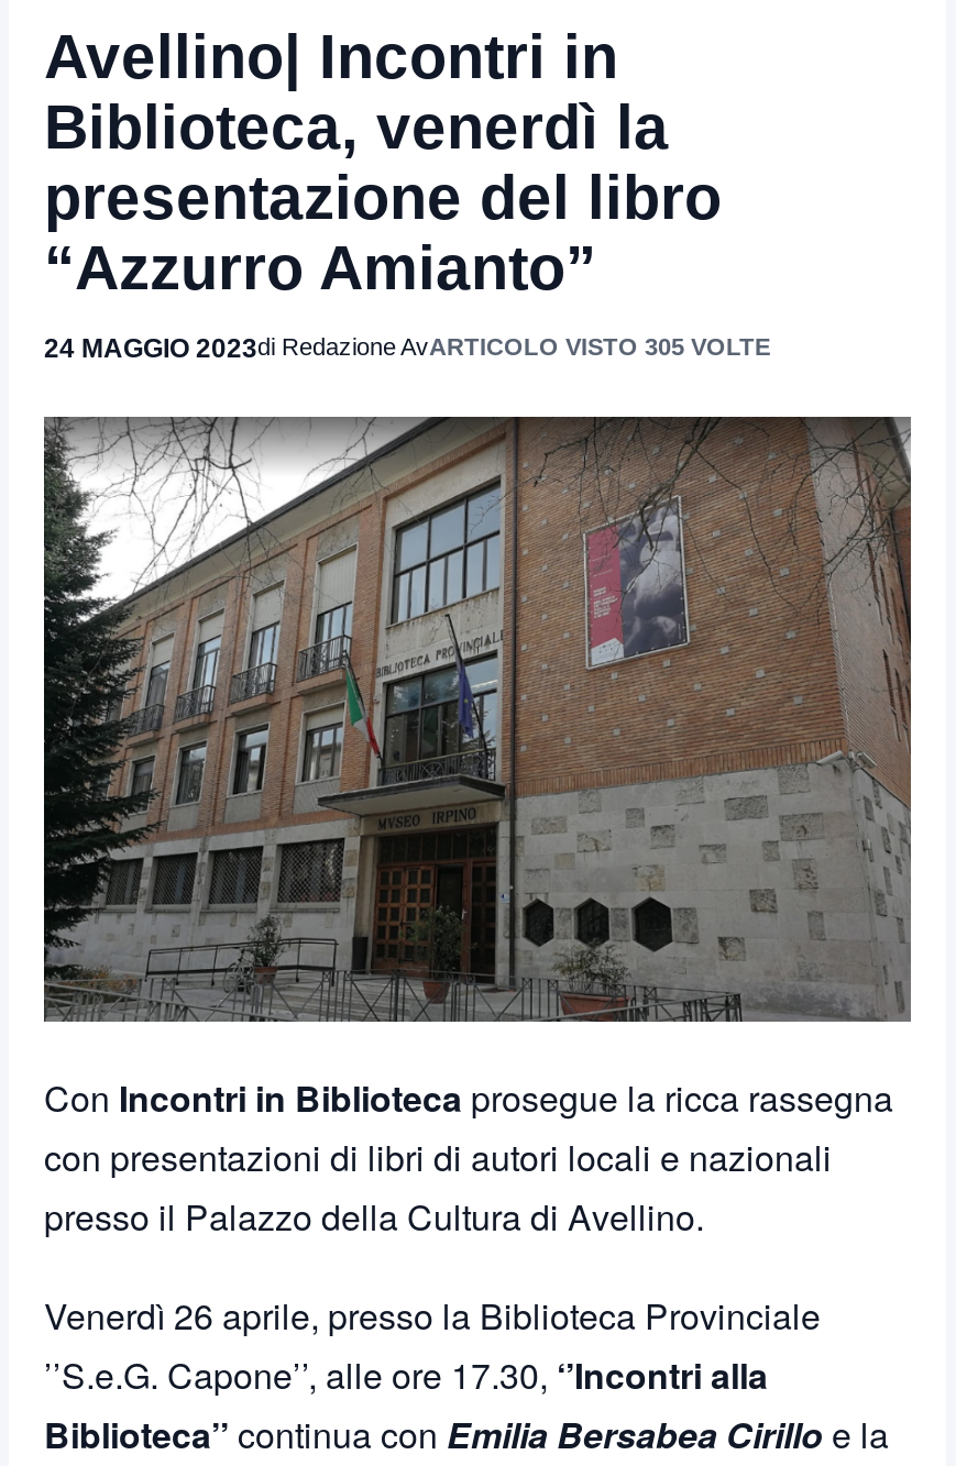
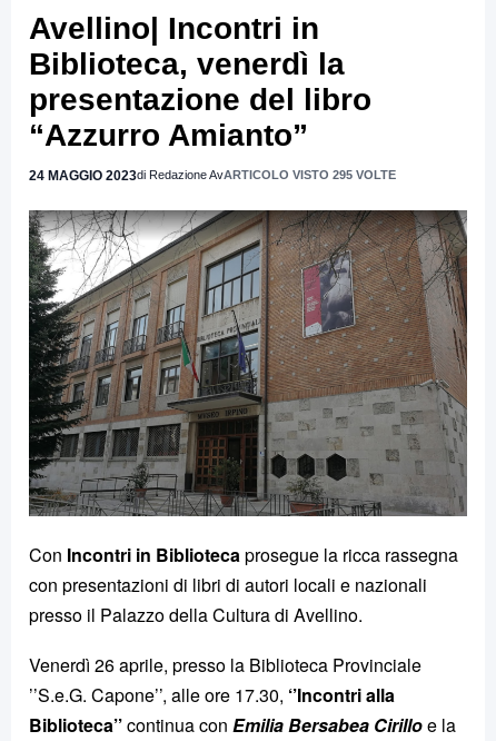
[44,333,770,363] 24 MAGGIO 2023di Redazione AvARTICOLO VISTO 305 VOLTE -> [29,168,396,183] 24 MAGGIO 2023di Redazione AvARTICOLO VISTO 295 VOLTE

